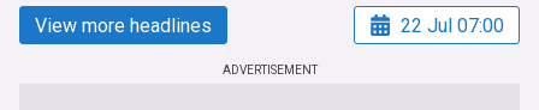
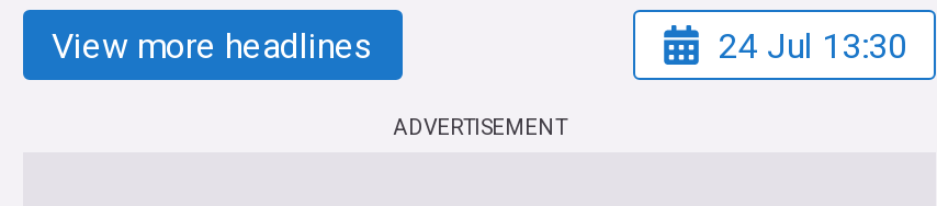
[401,14,504,36] 22 Jul 07:00 -> [719,24,907,66] 24 Jul 13:30

